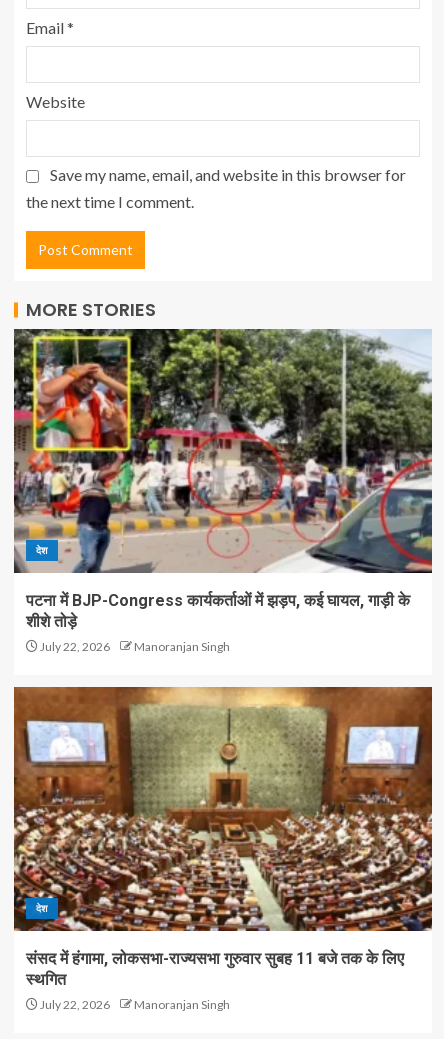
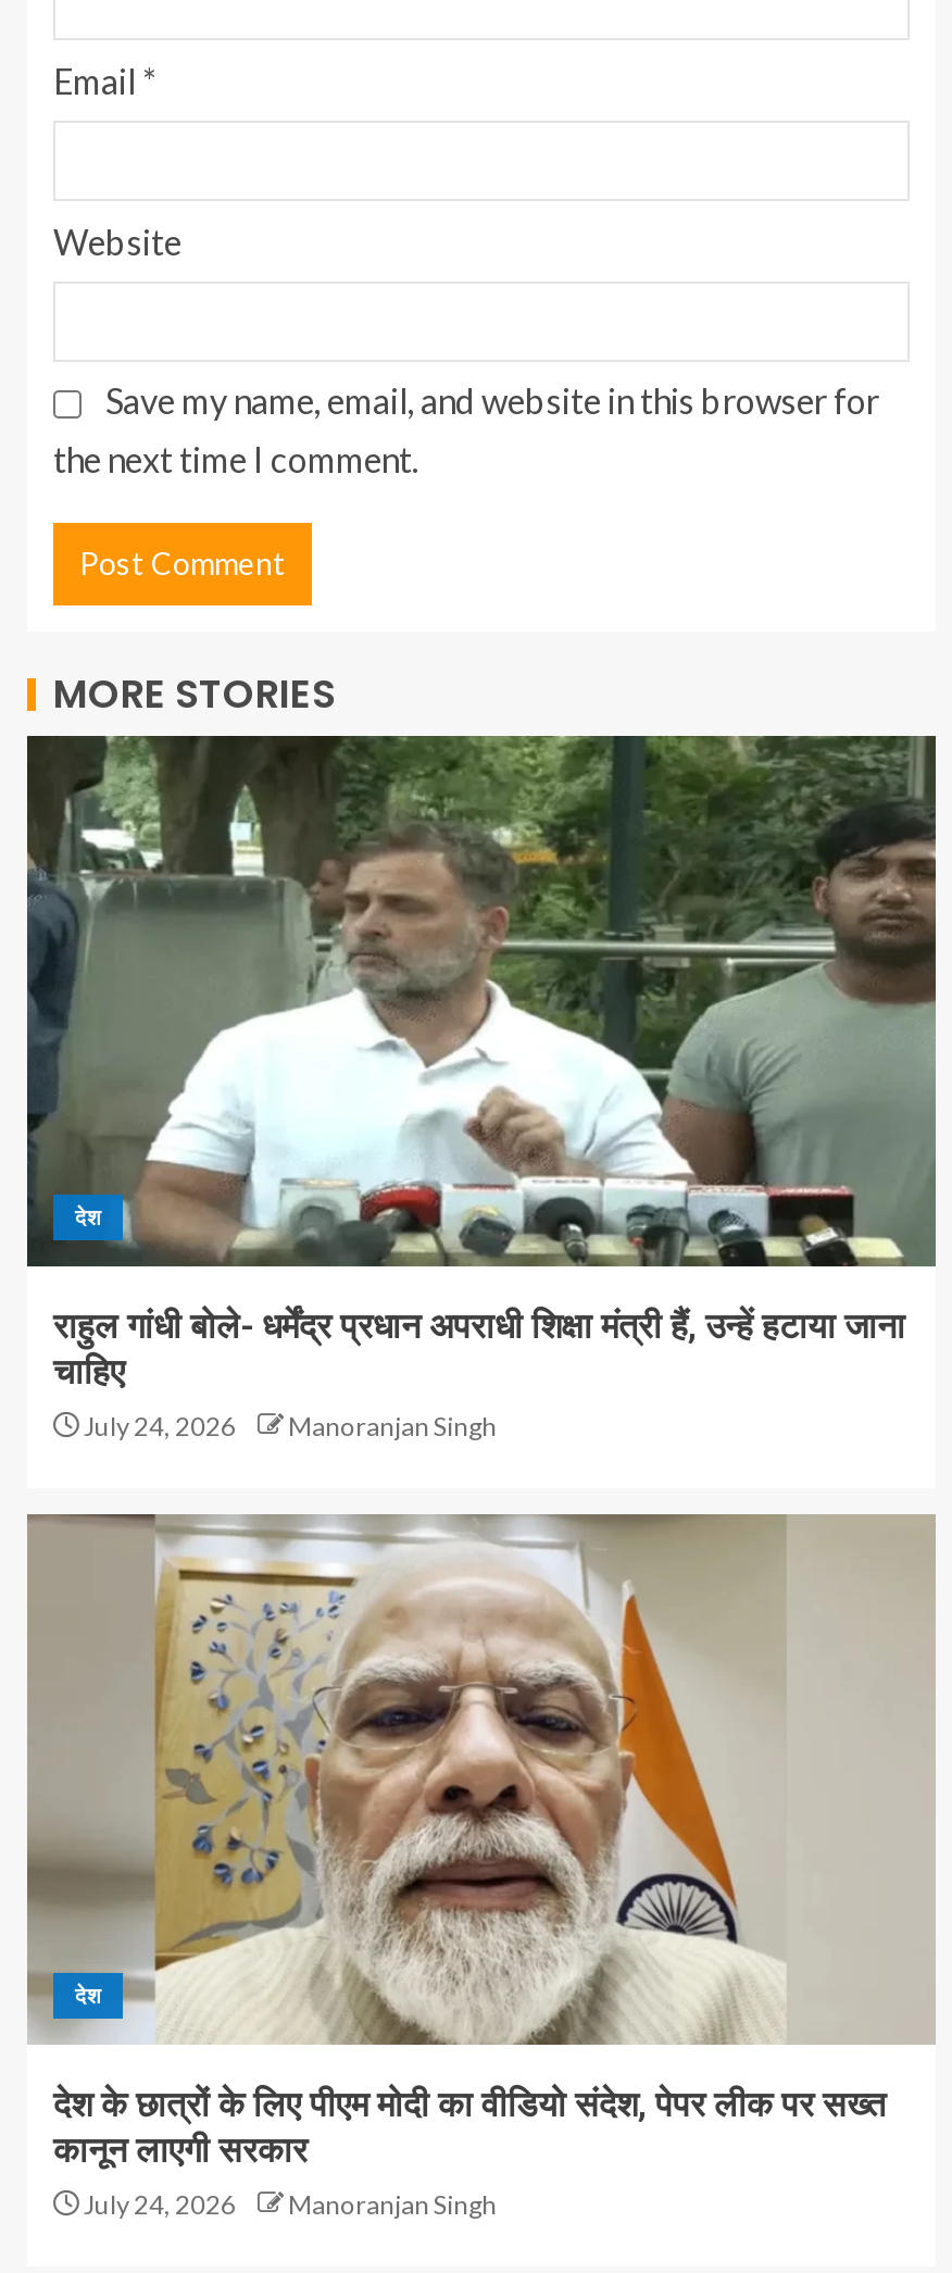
[13,328,433,654] [image] | पटना में BJP-Congress कार्यकर्ताओं में झड़प, कई घायल, गाड़ी के | शीशे तोड़े | July 22, 2026 -> [25,734,938,1442] [image] | राहुल गांधी बोले- धर्मेंद्र प्रधान अपराधी शिक्षा मंत्री हैं, उन्हें हटाया जाना | चाहिए | July 24, 2026
[13,687,432,1012] [image] | संसद में हंगामा, लोकसभा-राज्यसभा गुरुवार सुबह 11 बजे तक के लिए | स्थगित | July 22, 2026 -> [27,1512,936,2220] [image] | देश के छात्रों के लिए पीएम मोदी का वीडियो संदेश, पेपर लीक पर सख्त | कानून लाएगी सरकार | July 24, 2026

